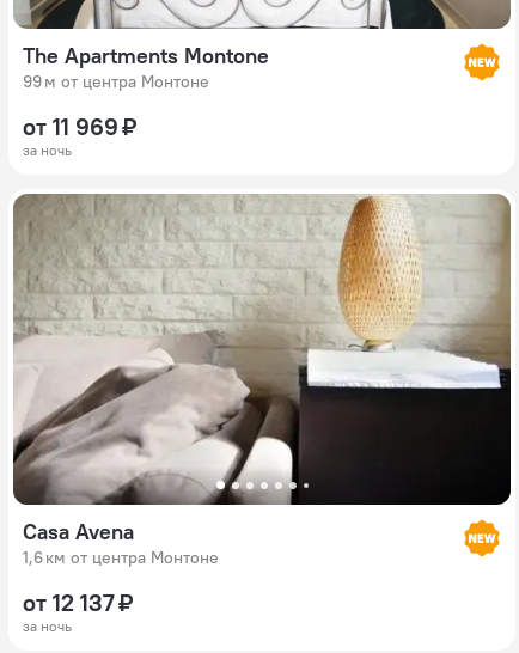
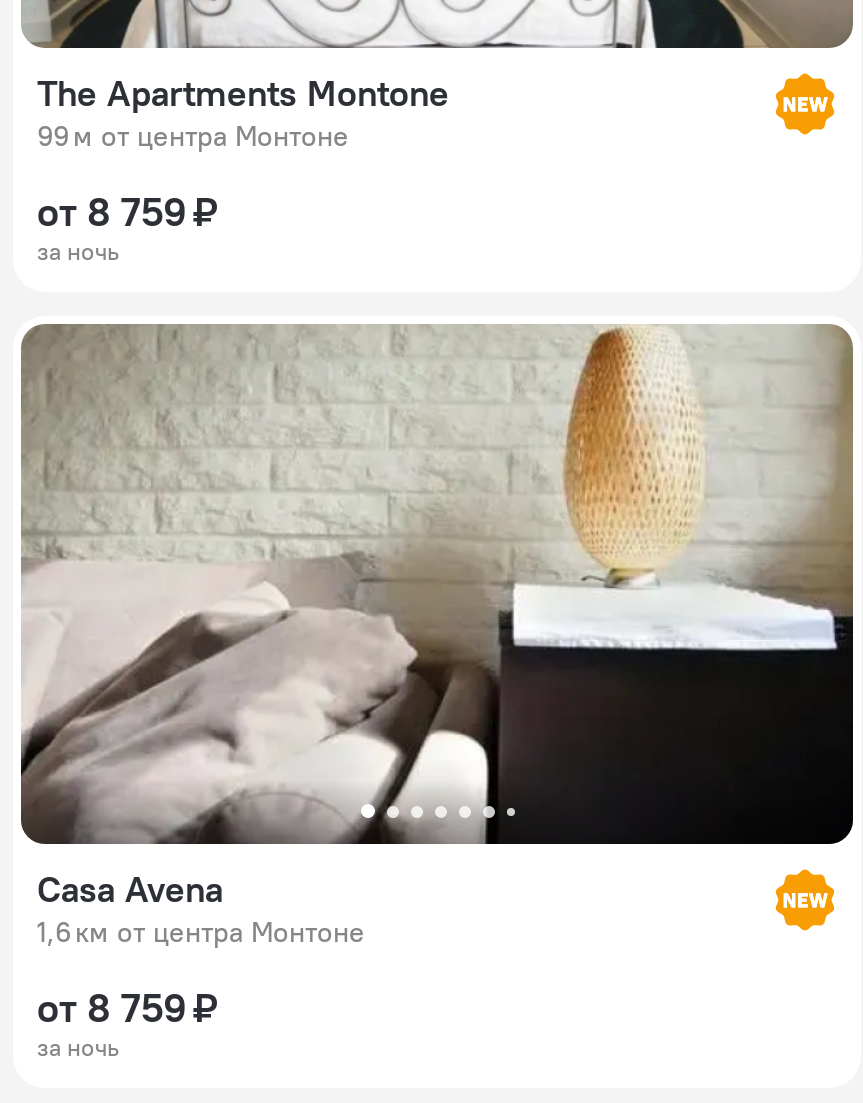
[23,111,136,141] от 11 969 ₽ -> [37,185,217,235] от 8 759 ₽
[23,587,133,617] от 12 137 ₽ -> [37,981,217,1031] от 8 759 ₽

